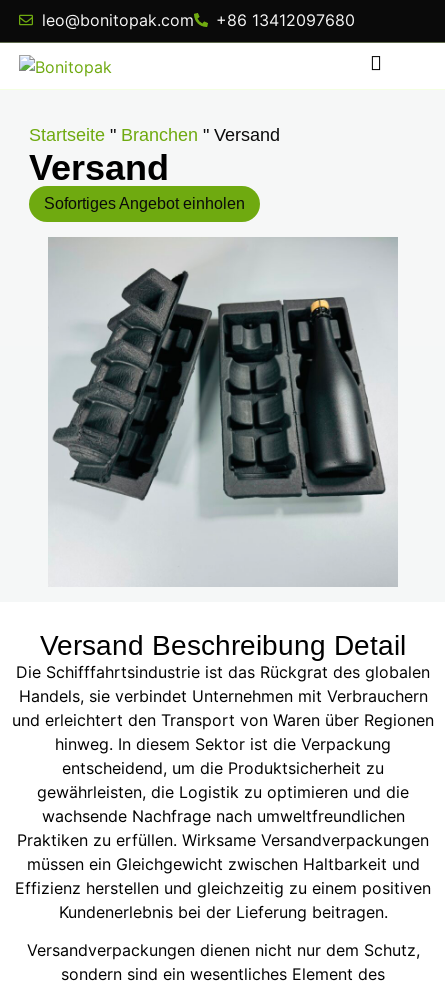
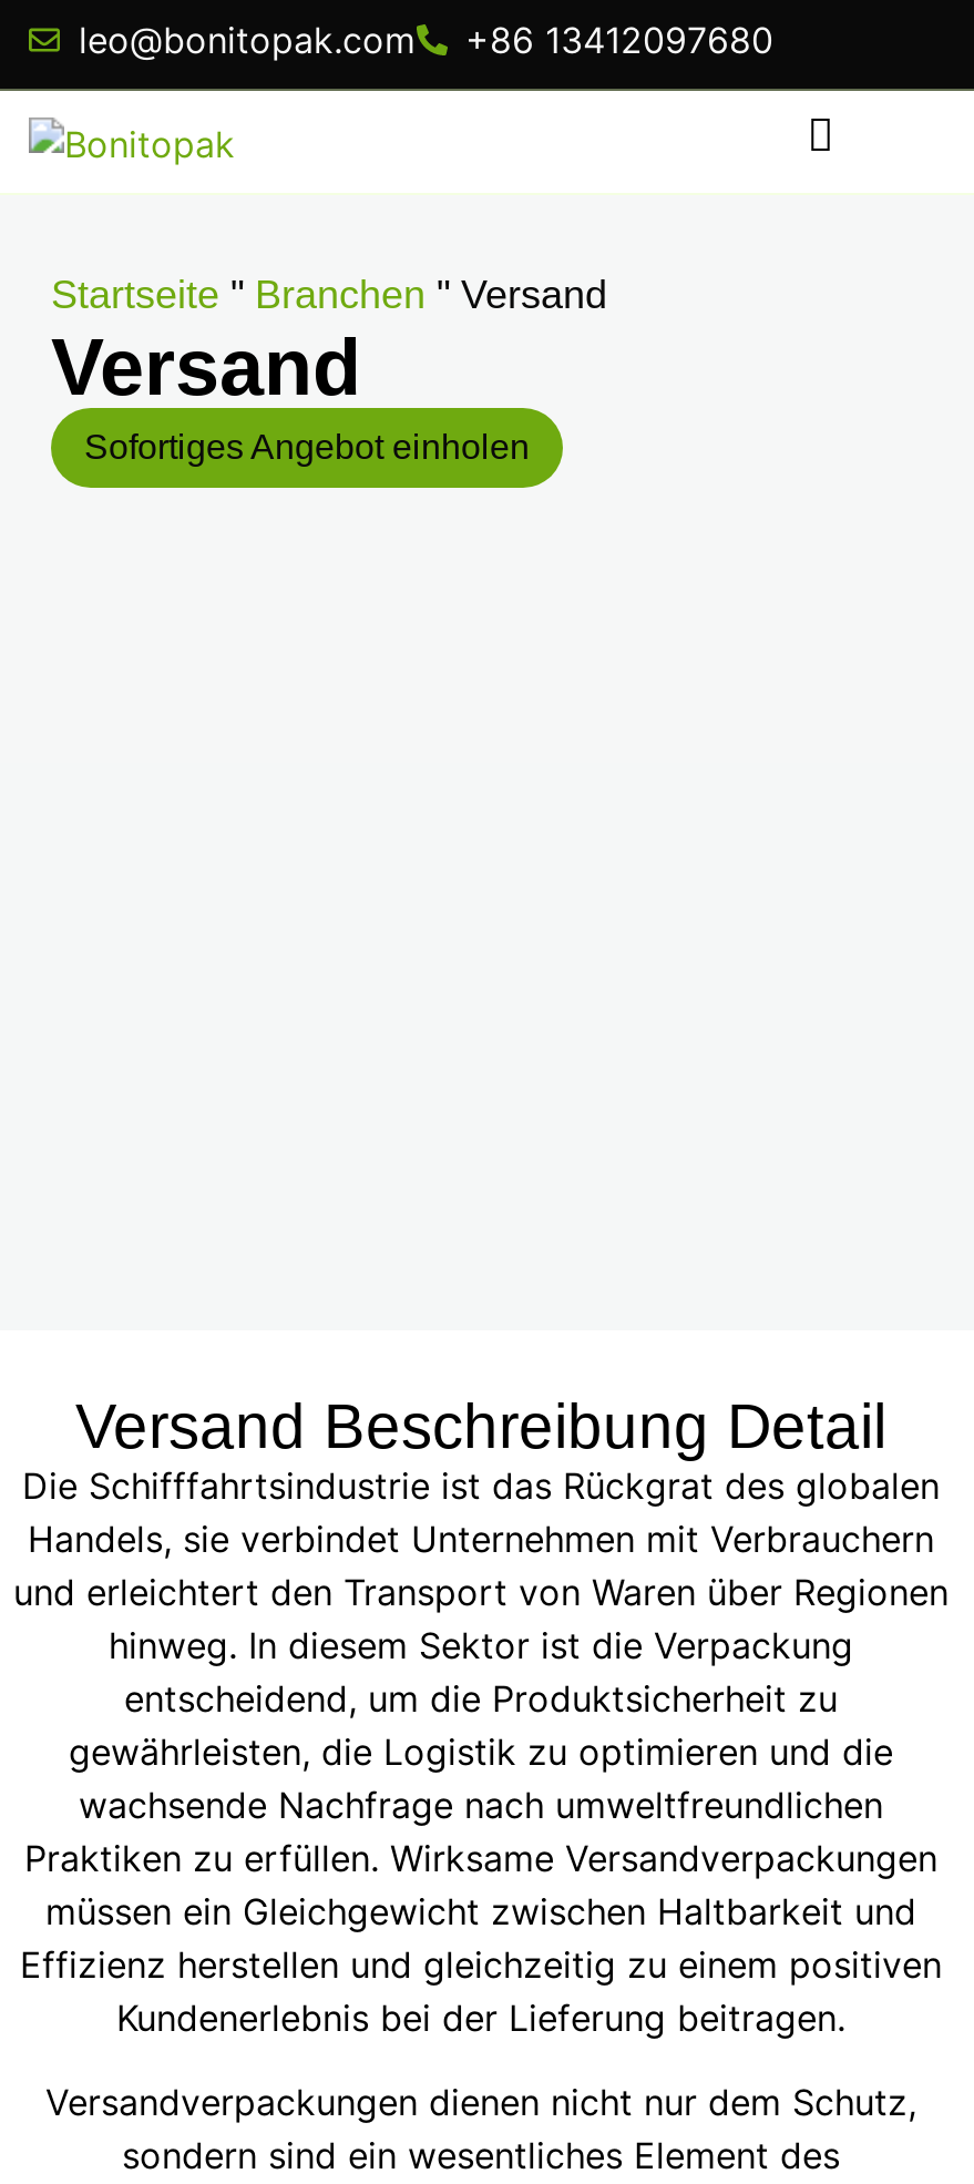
[48,237,398,587] [image] -> none

